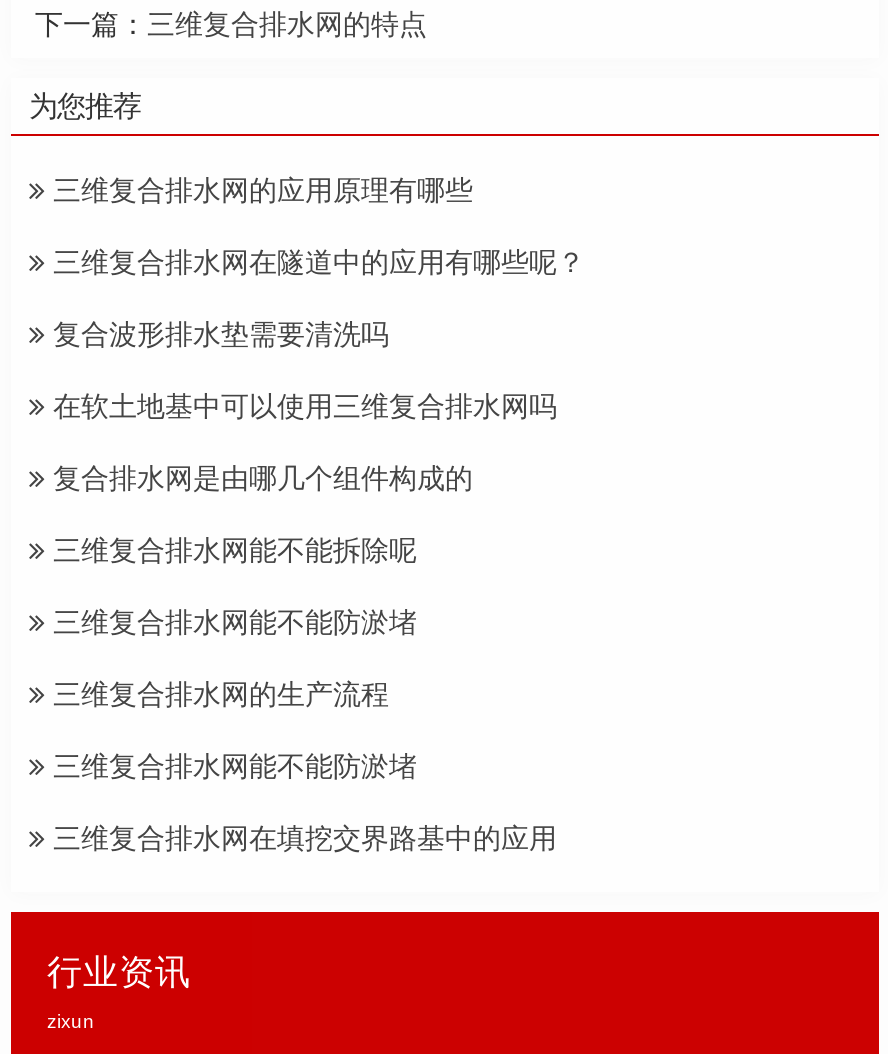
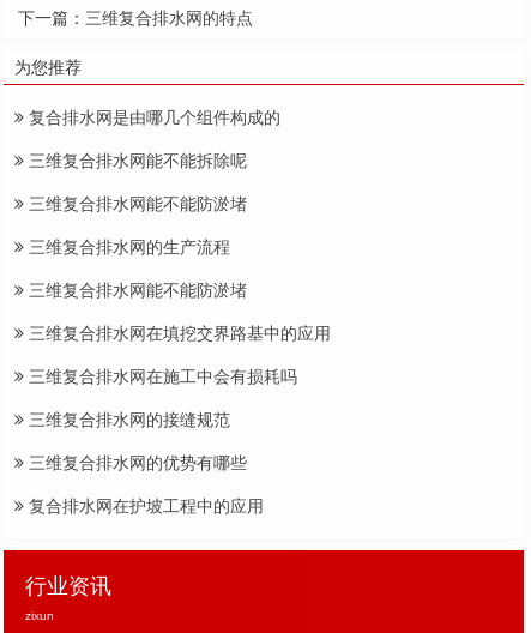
[45,175,585,423] 三维复合排水网的应用原理有哪些 | 三维复合排水网在隧道中的应用有哪些呢？ | 复合波形排水垫需要清洗吗 | 在软土地基中可以使用三维复合排水网吗 -> none
moved [45,463,557,855] -> [24,108,331,343]: 复合排水网是由哪几个组件构成的 | 三维复合排水网能不能拆除呢 | 三维复合排水网能不能防淤堵 | 三维复合排水网的生产流程 | 三维复合排水网能不能防淤堵 | 三维复合排水网在填挖交界路基中的应用
none -> [24,367,297,516] 三维复合排水网在施工中会有损耗吗 | 三维复合排水网的接缝规范 | 三维复合排水网的优势有哪些 | 复合排水网在护坡工程中的应用

